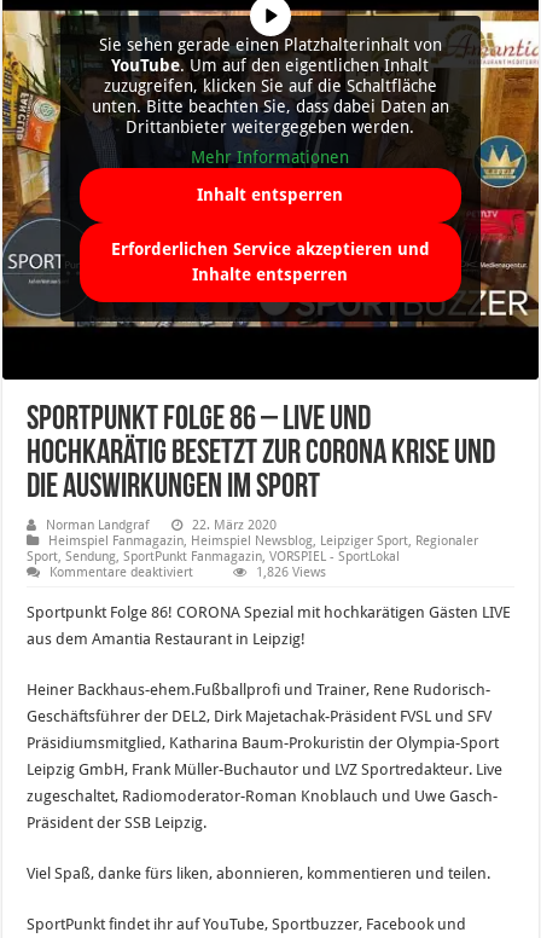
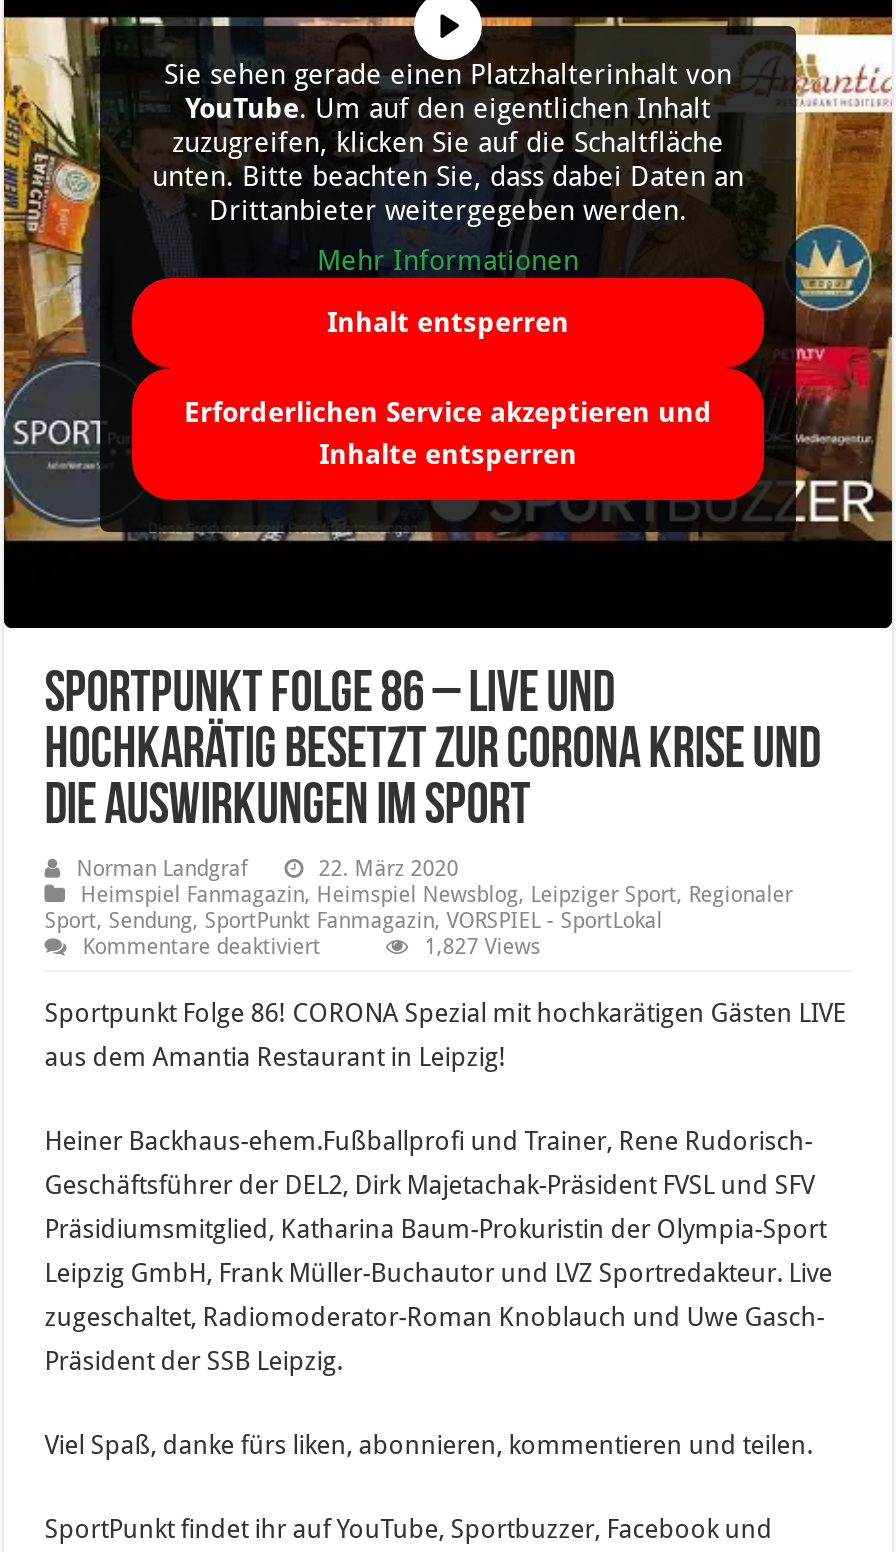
[256,564,326,580] 1,826 Views -> [424,934,540,960] 1,827 Views

